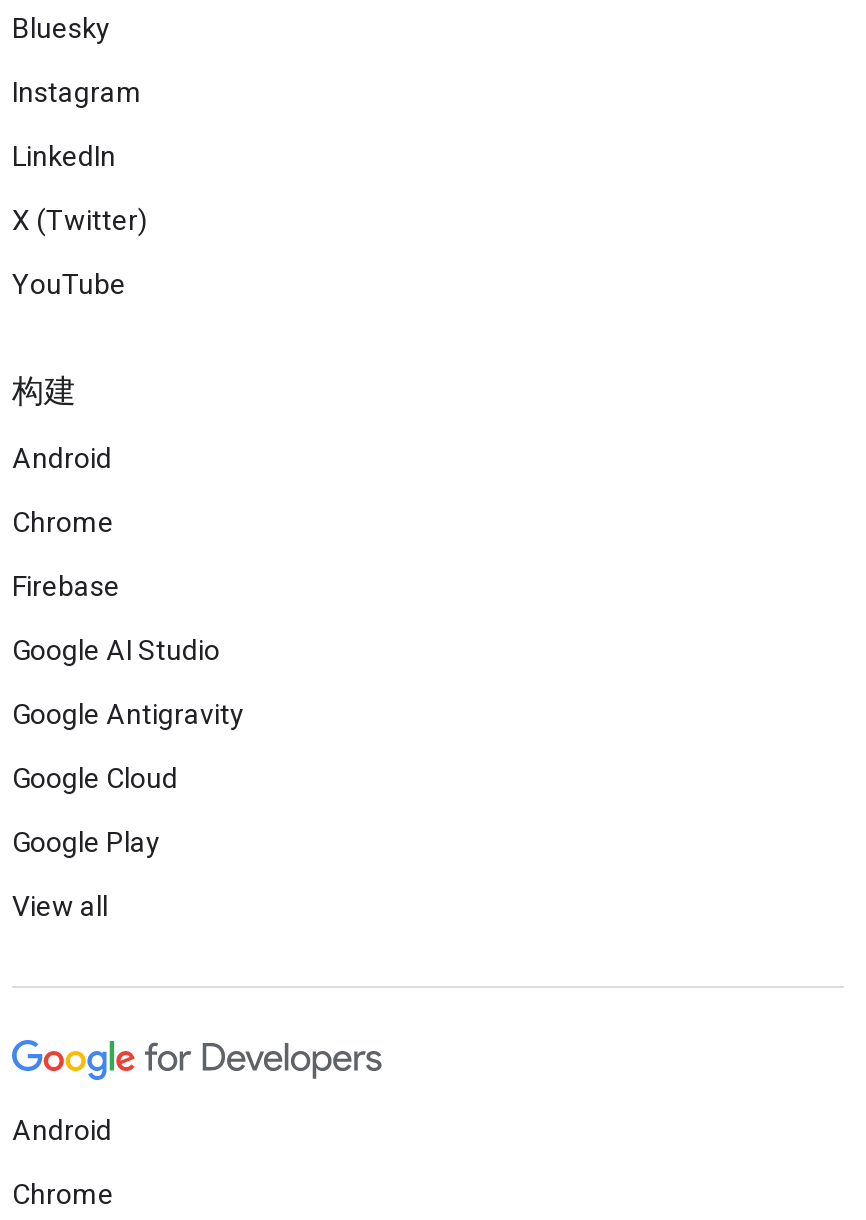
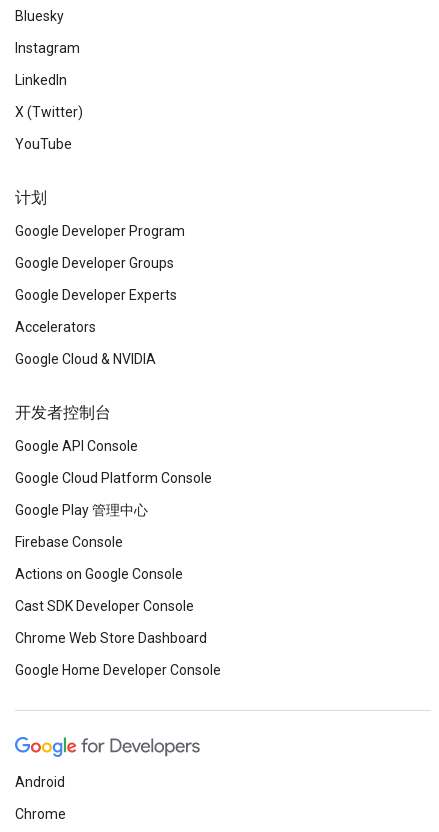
[12,372,244,922] 构建 | Android | Chrome | Firebase | Google AI Studio | Google Antigravity | Google Cloud | Google Play | View all -> [15,188,221,678] 计划 | Google Developer Program | Google Developer Groups | Google Developer Experts | Accelerators | Google Cloud & NVIDIA | 开发者控制台 | Google API Console | Google Cloud Platform Console | Google Play 管理中心 | Firebase Console | Actions on Google Console | Cast SDK Developer Console | Chrome Web Store Dashboard | Google Home Developer Console

